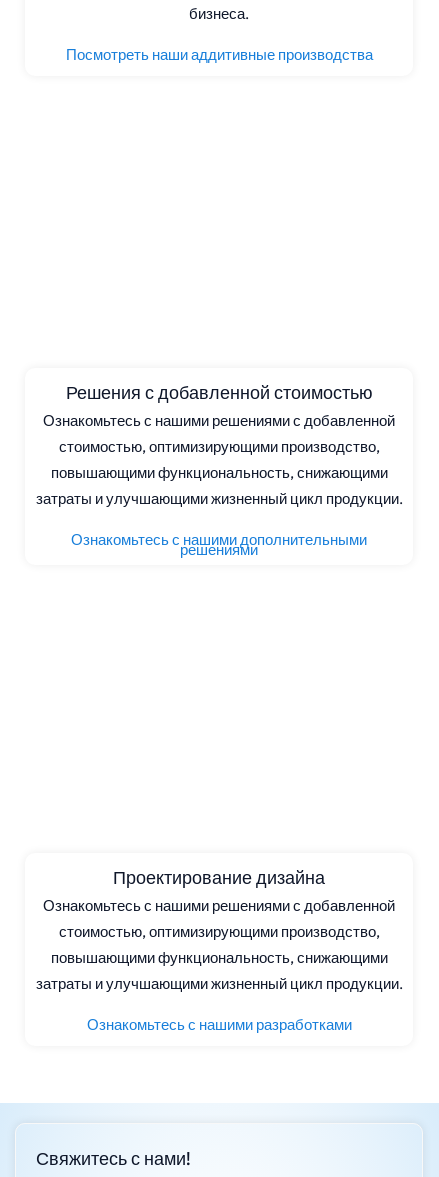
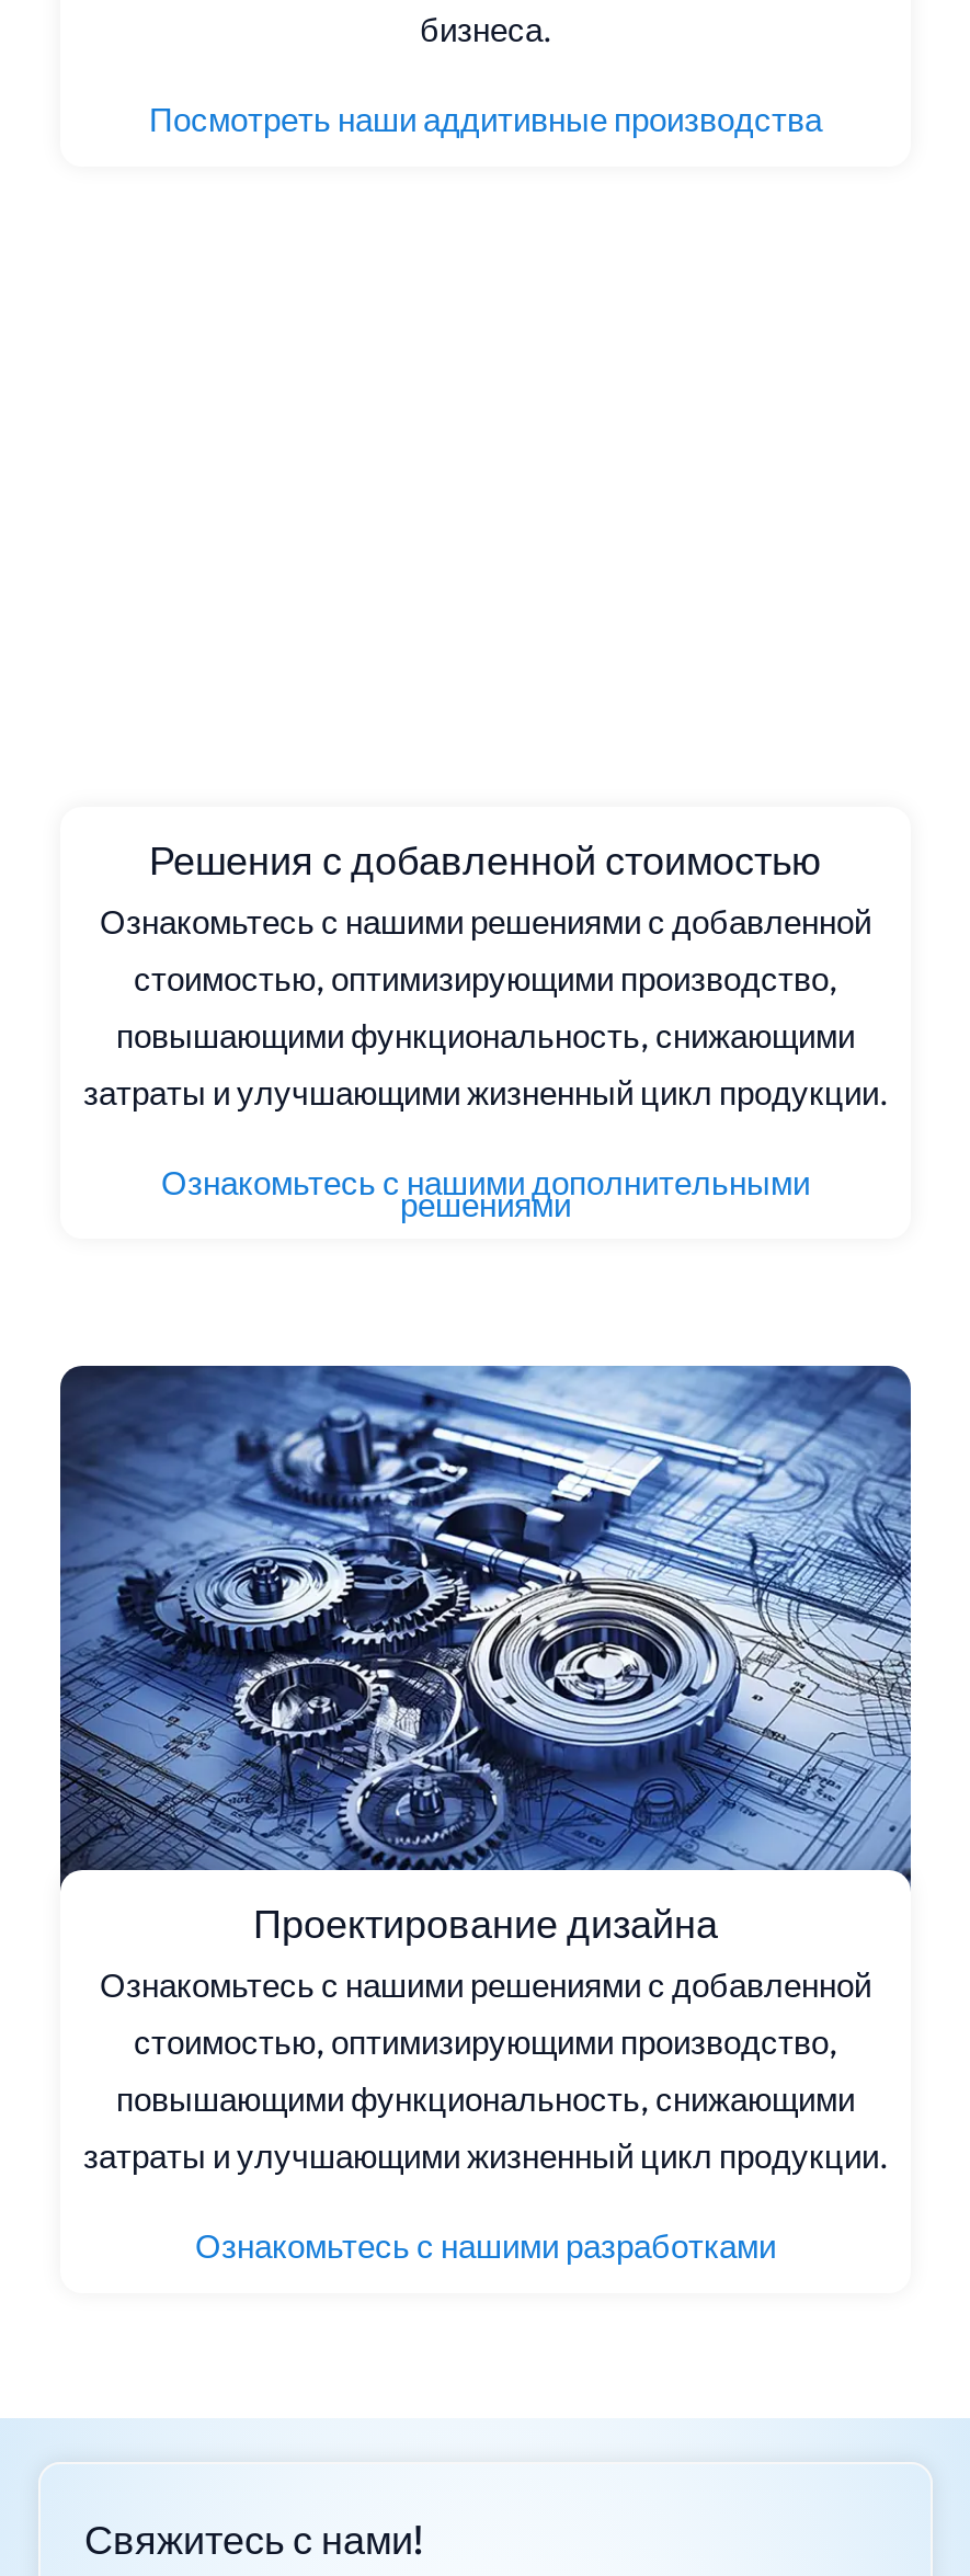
none -> [58,1364,913,1888] [image]

